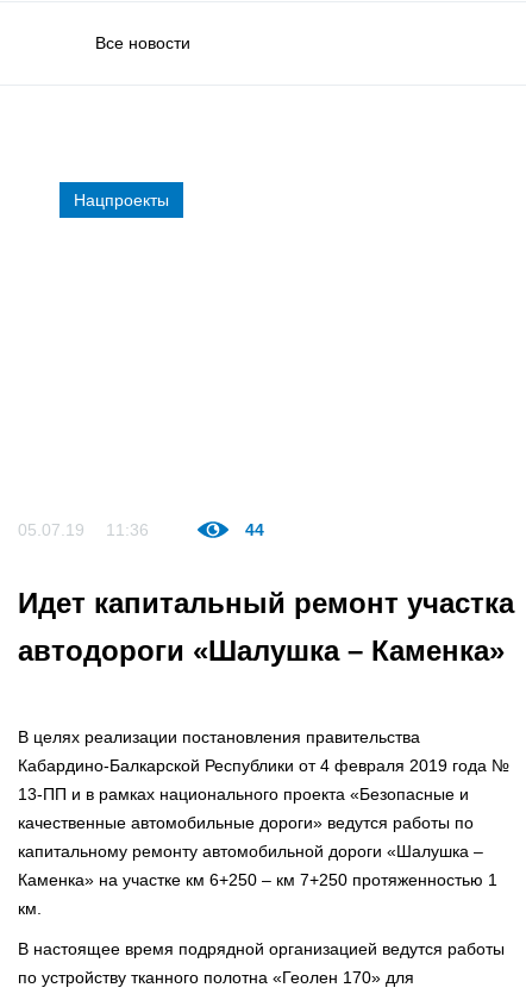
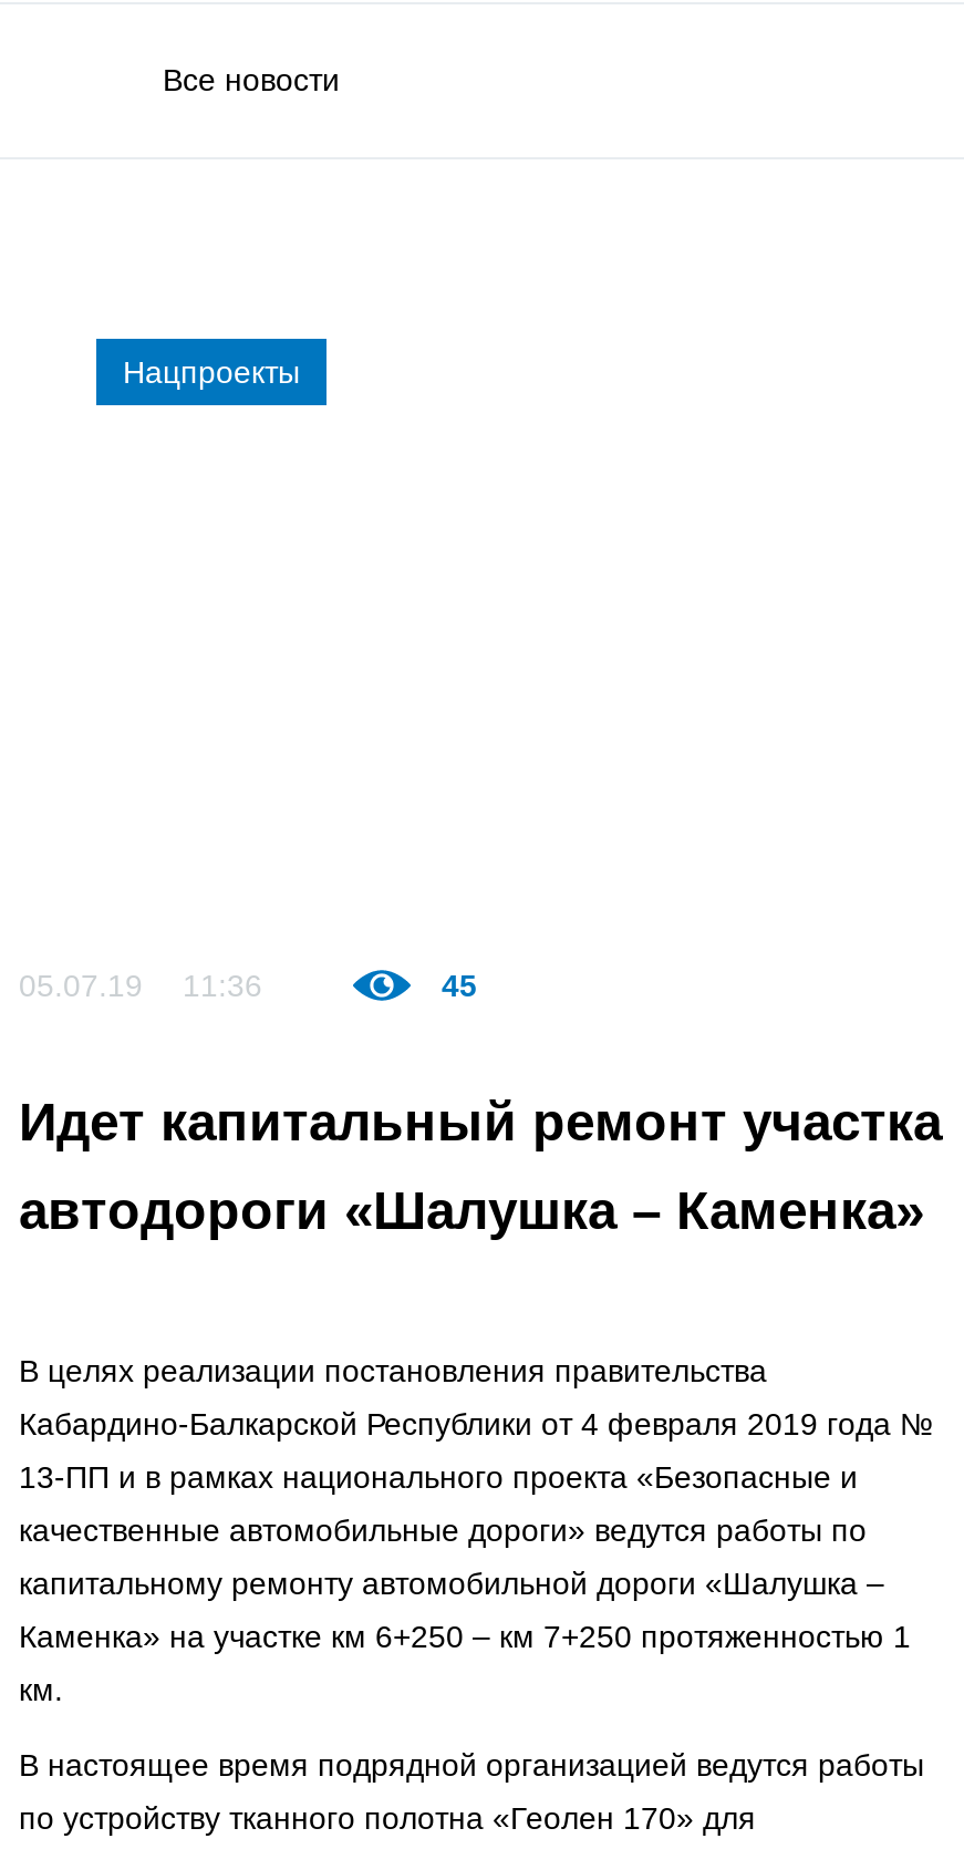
[245,520,264,539] 44 -> [442,967,477,1003] 45

